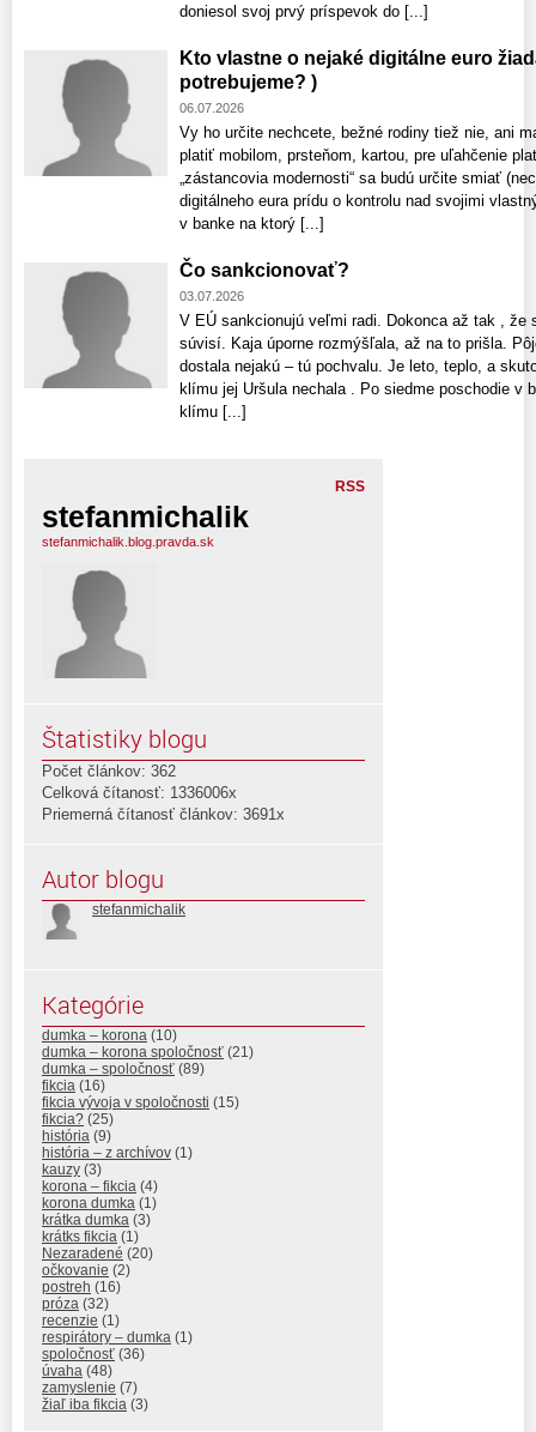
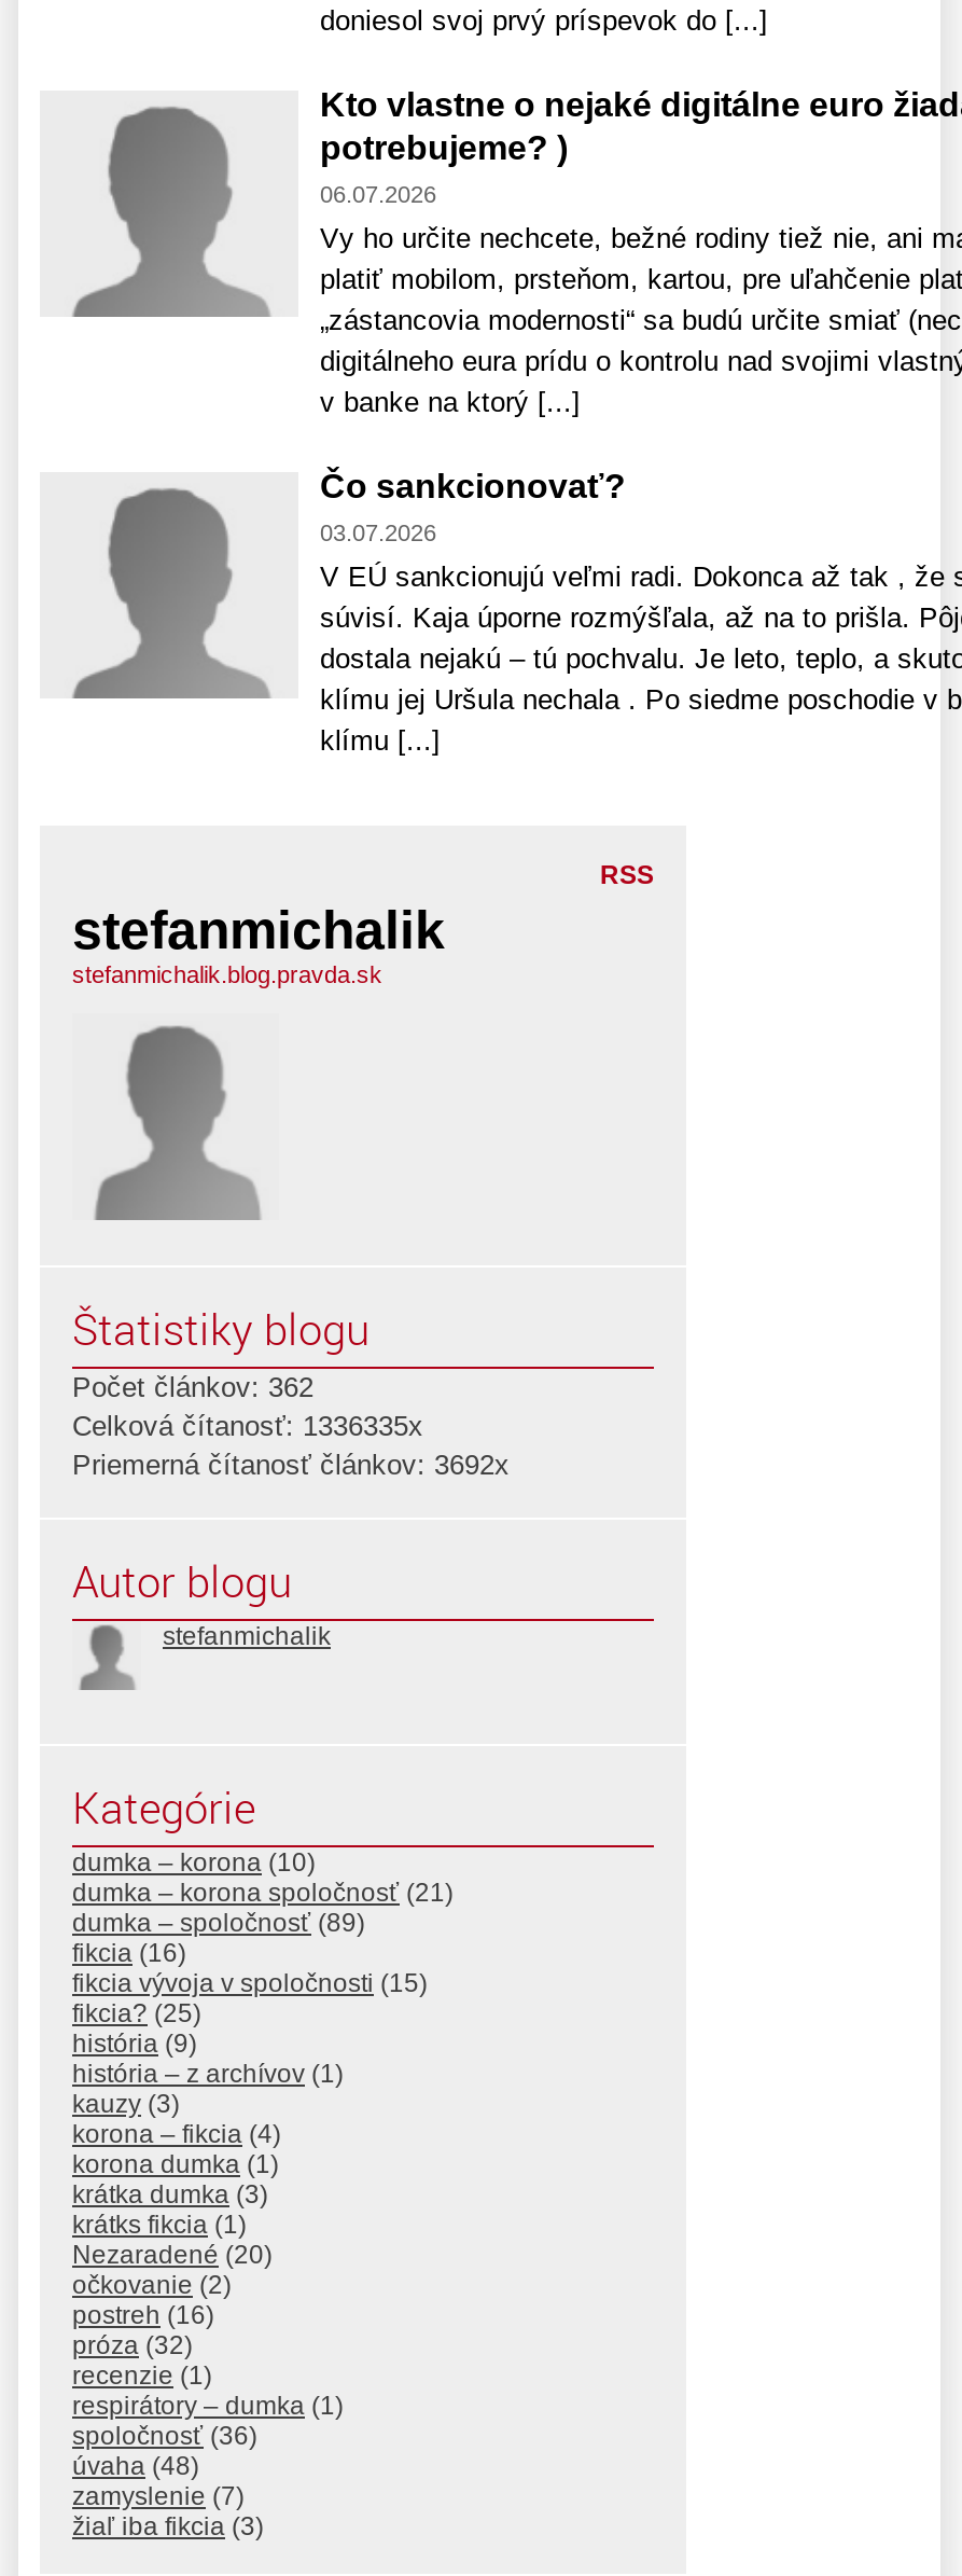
[42,784,237,802] Celková čítanosť: 1336006x -> [72,1410,423,1443] Celková čítanosť: 1336335x
[42,806,285,823] Priemerná čítanosť článkov: 3691x -> [72,1449,510,1481] Priemerná čítanosť článkov: 3692x

